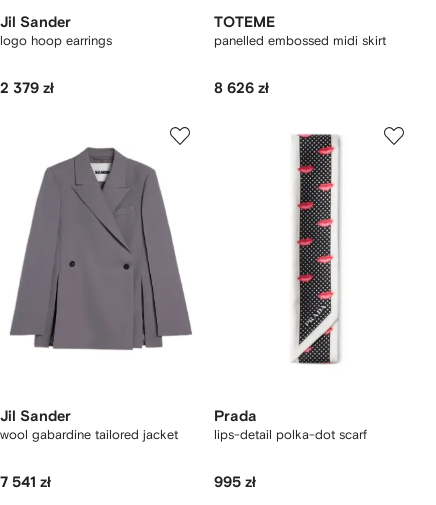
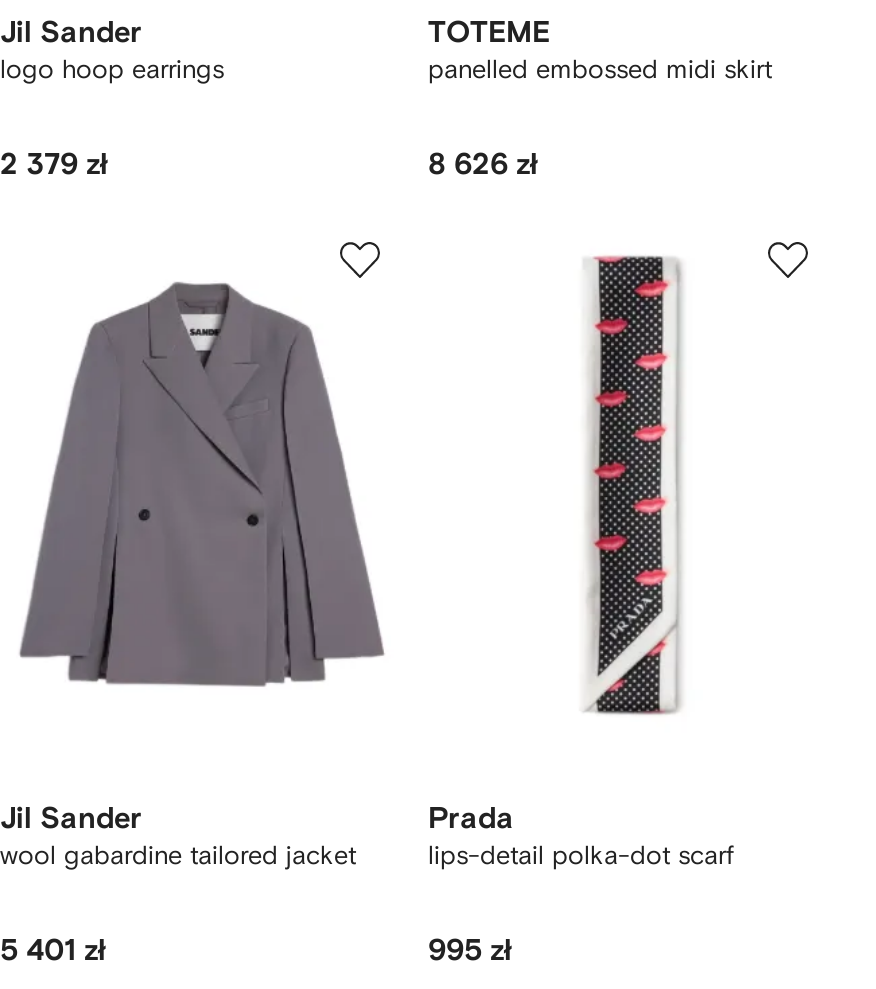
[0,475,51,490] 7 541 zł -> [0,936,106,966] 5 401 zł

